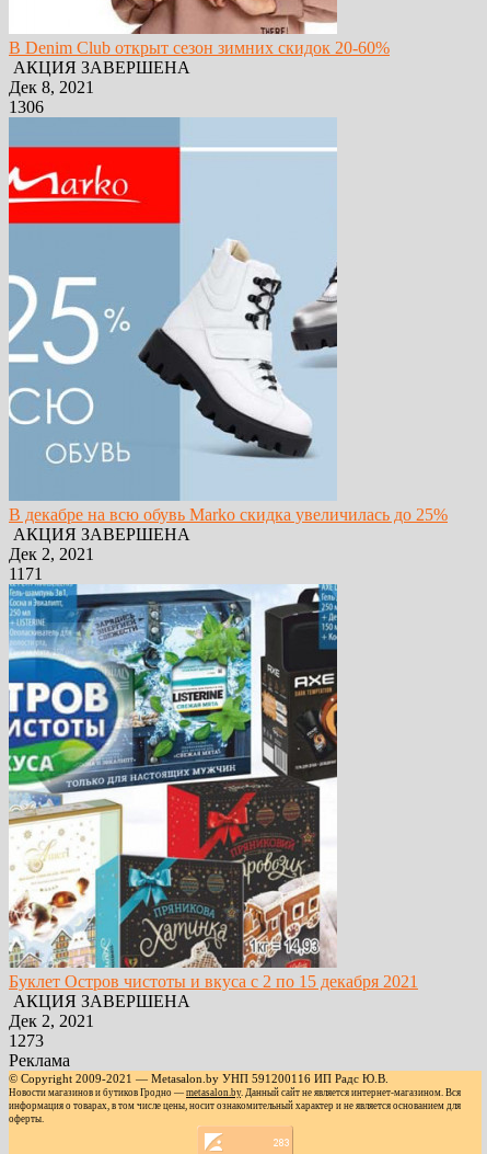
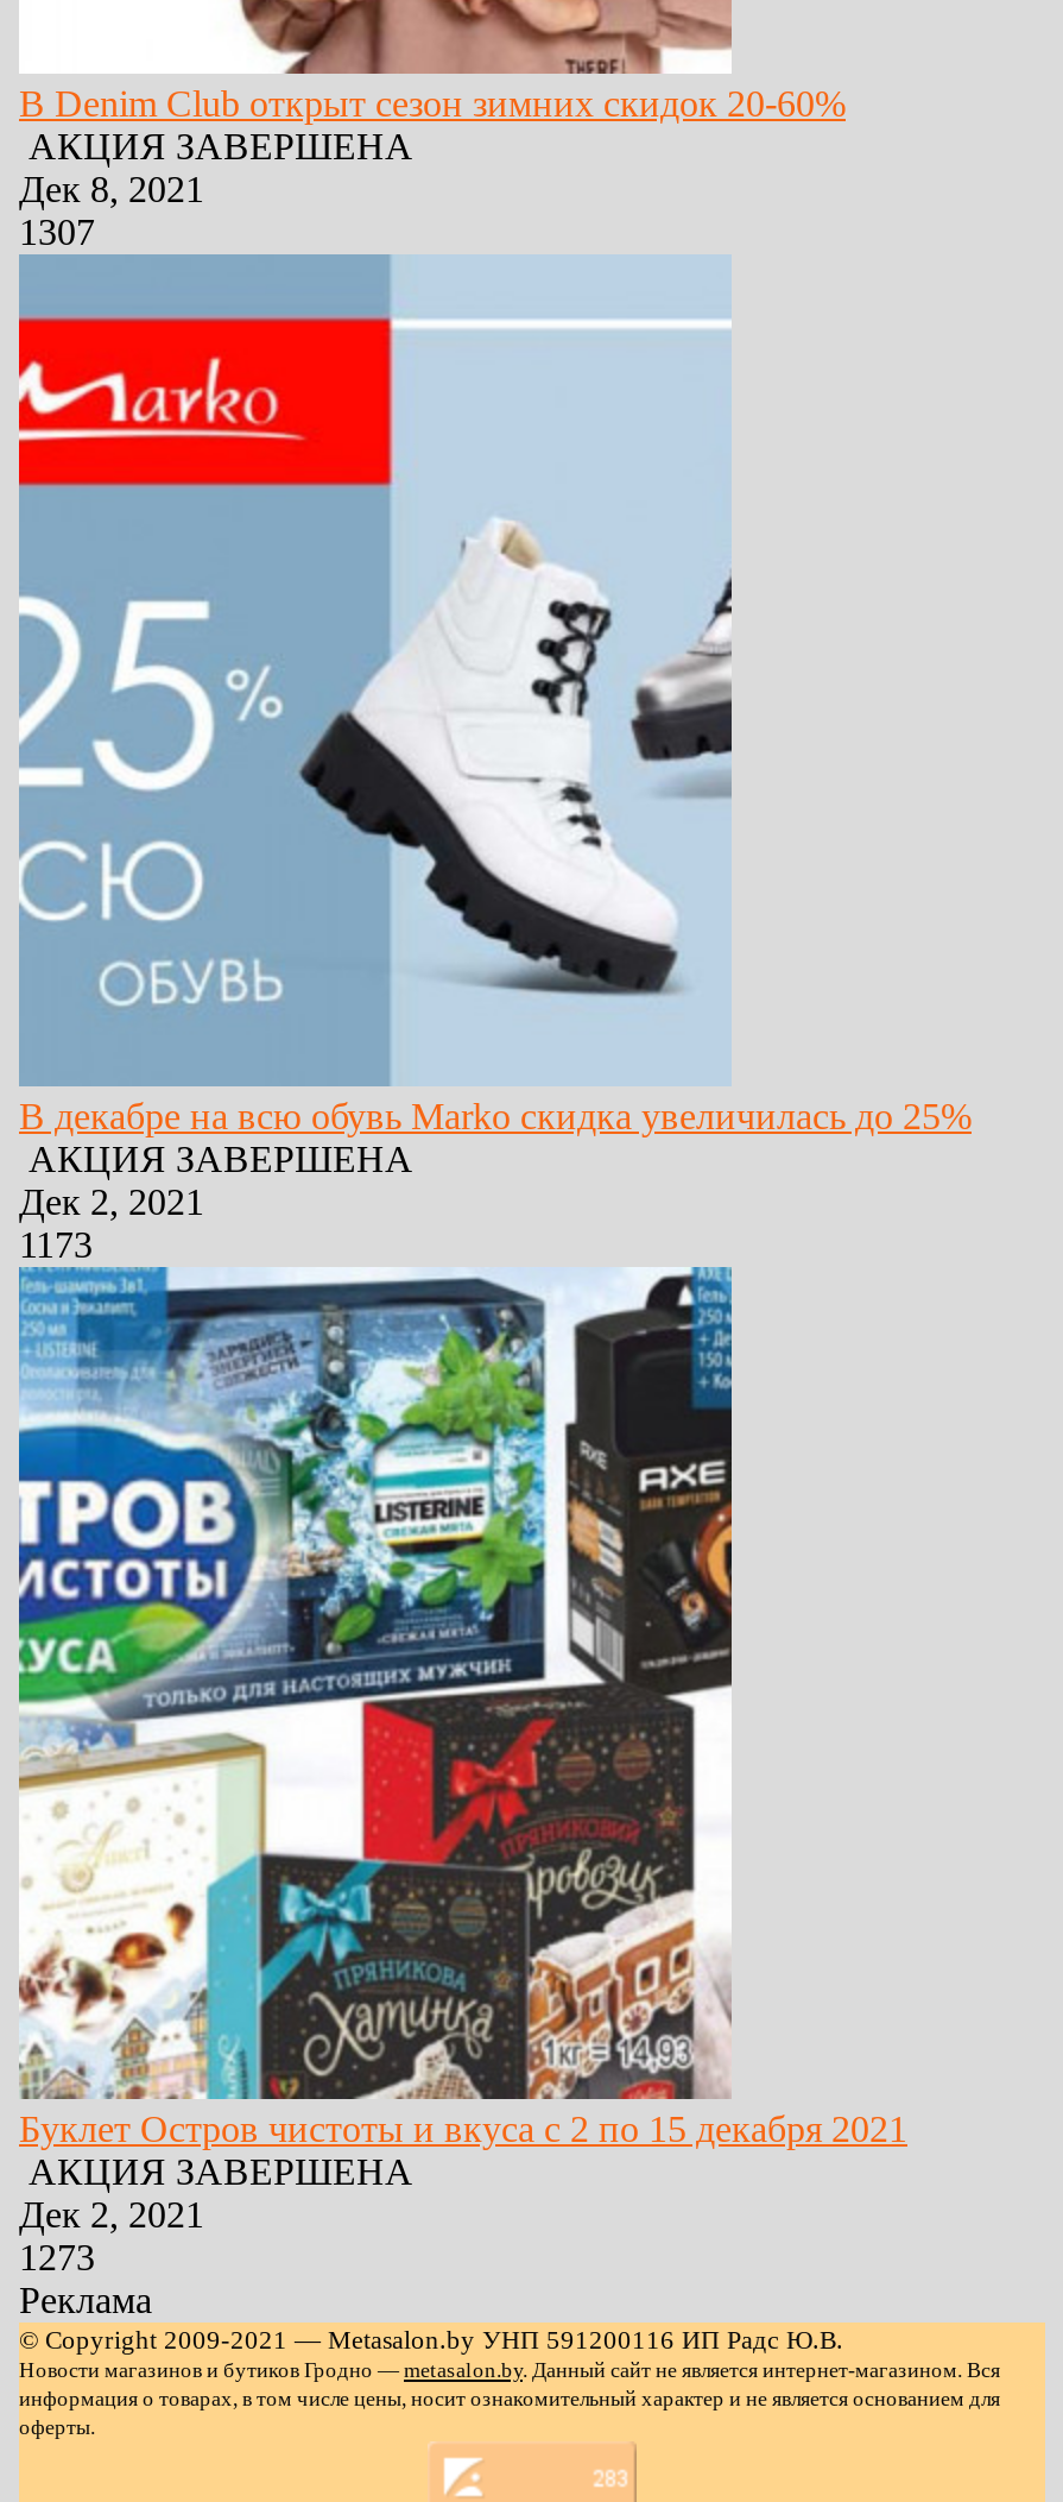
[9,98,44,117] 1306 -> [19,213,95,253] 1307
[9,565,43,584] 1171 -> [19,1225,93,1266] 1173

